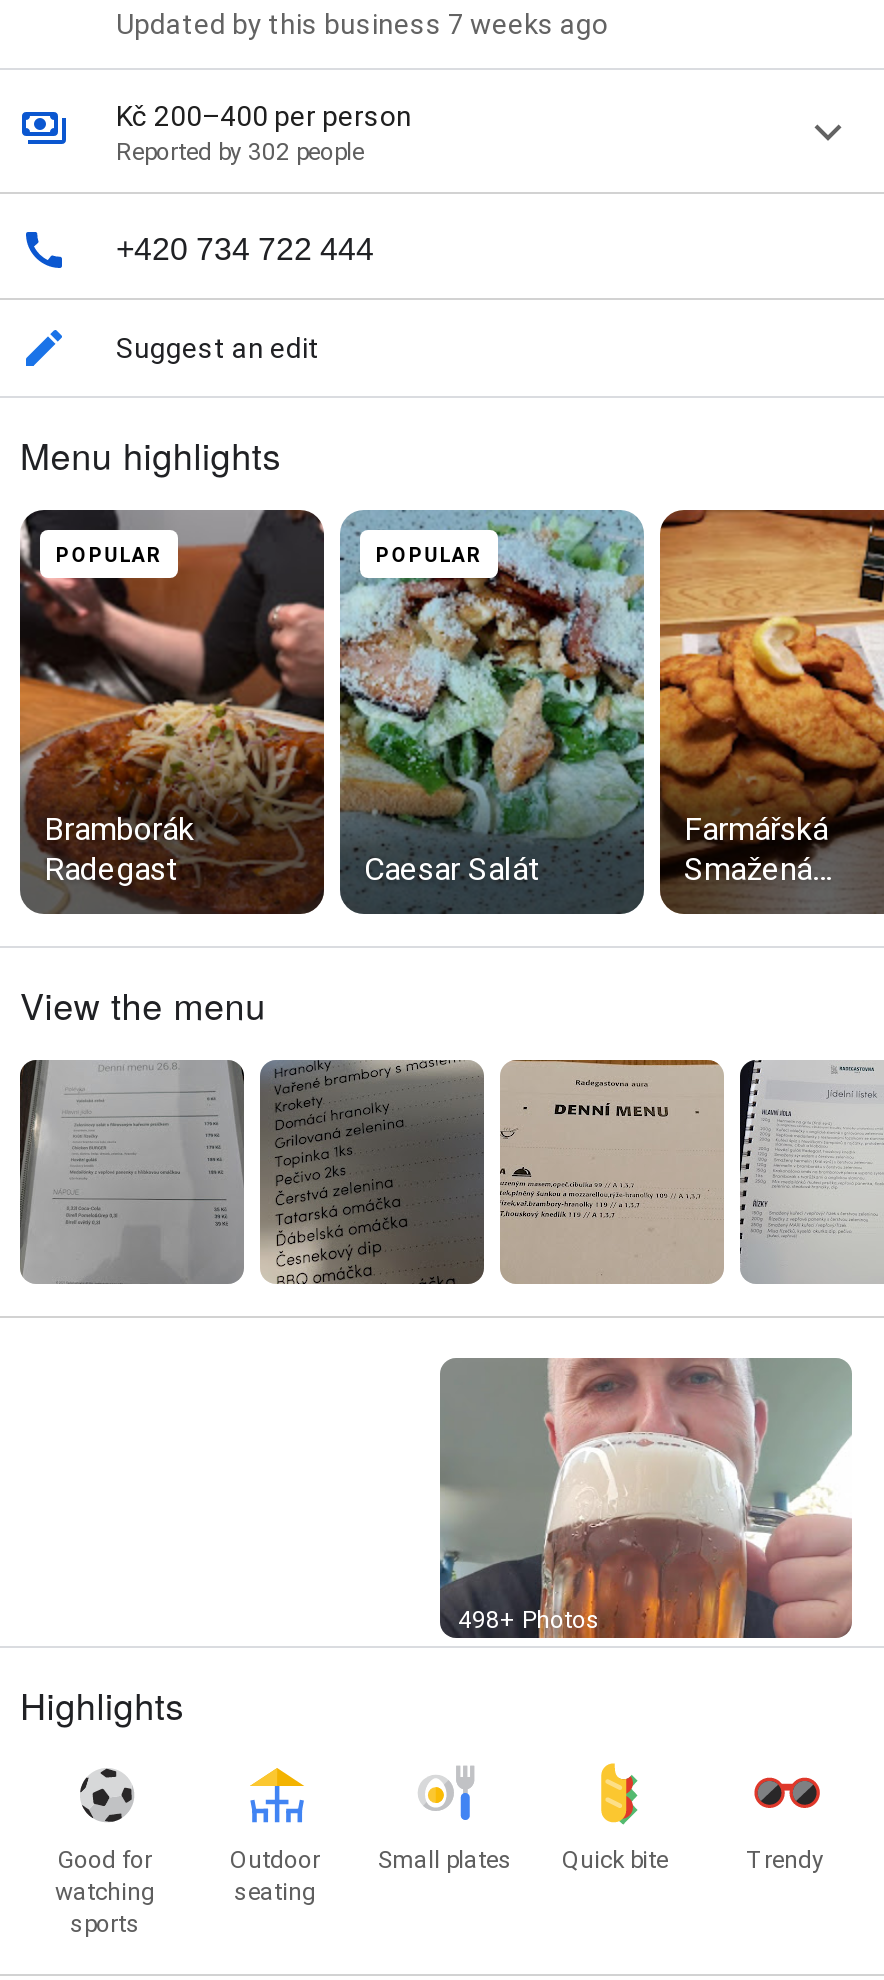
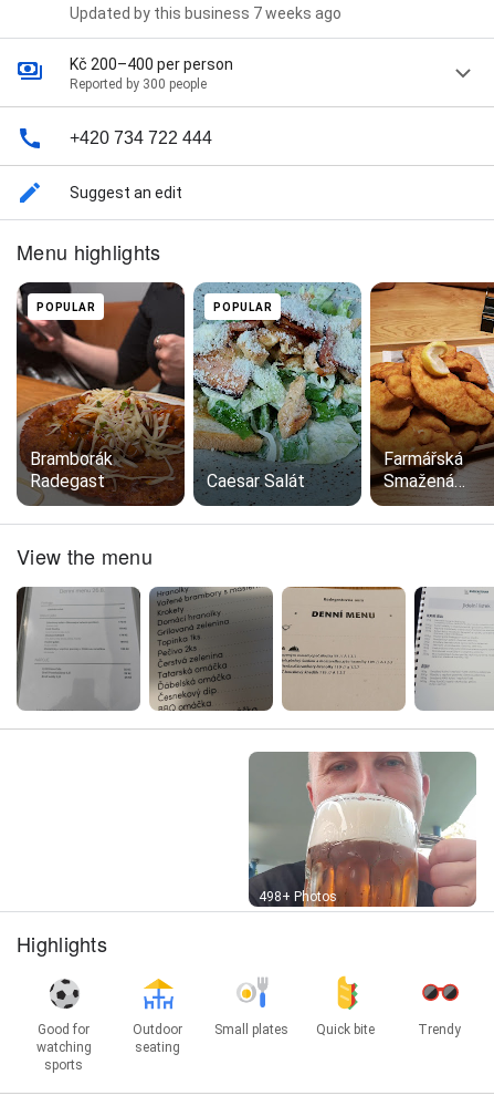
[116,138,364,166] Reported by 302 people -> [70,77,207,92] Reported by 300 people

